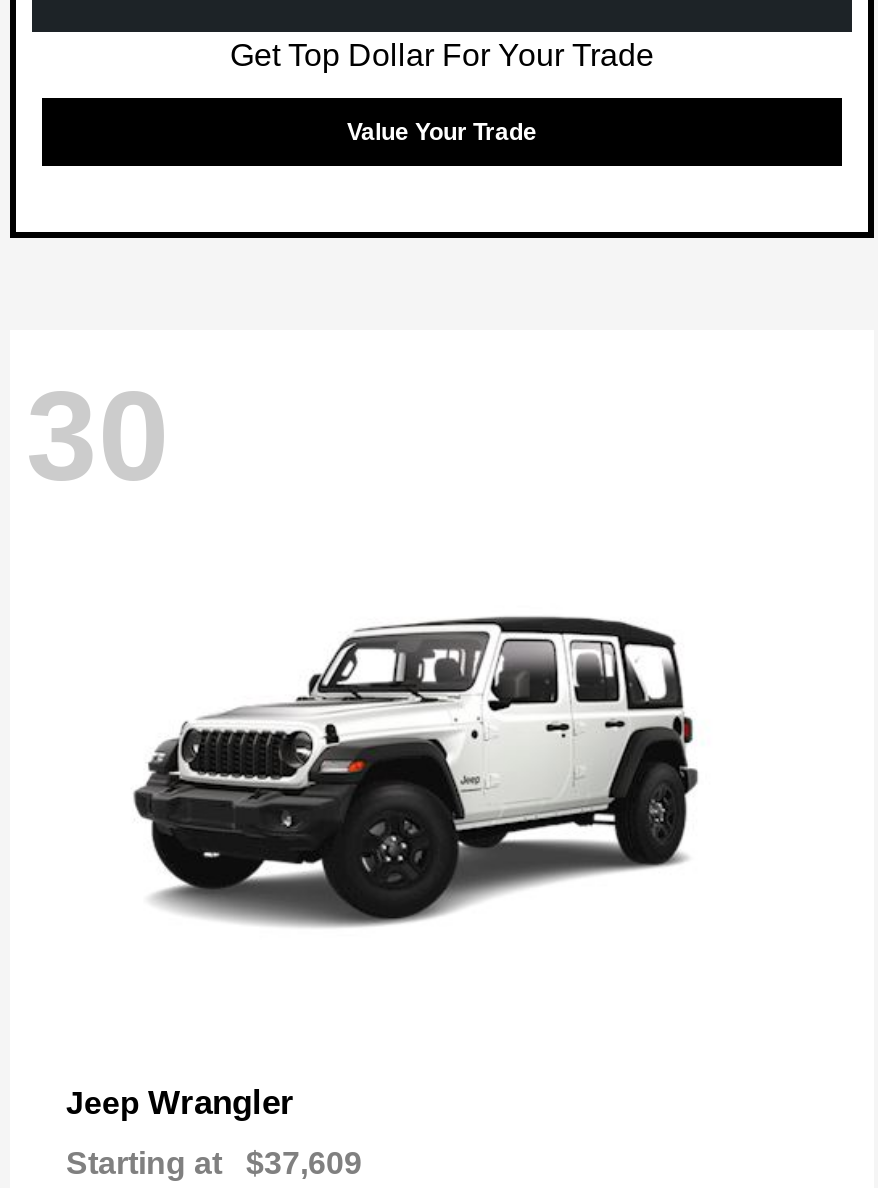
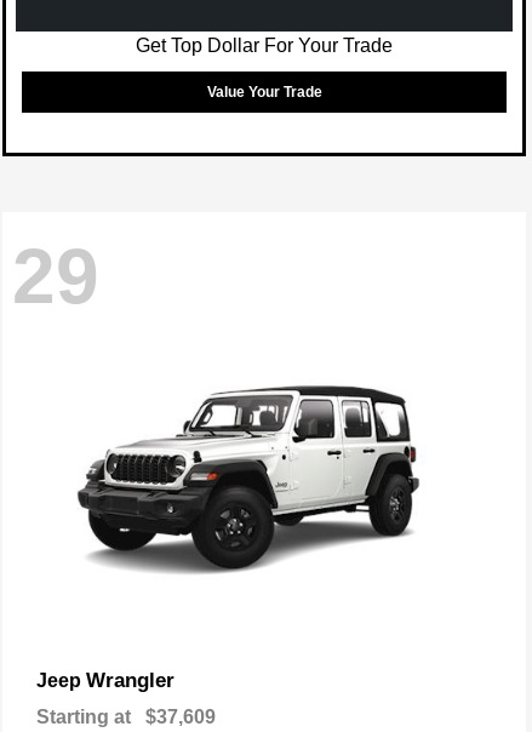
[26,363,170,507] 30 -> [12,232,99,319] 29

